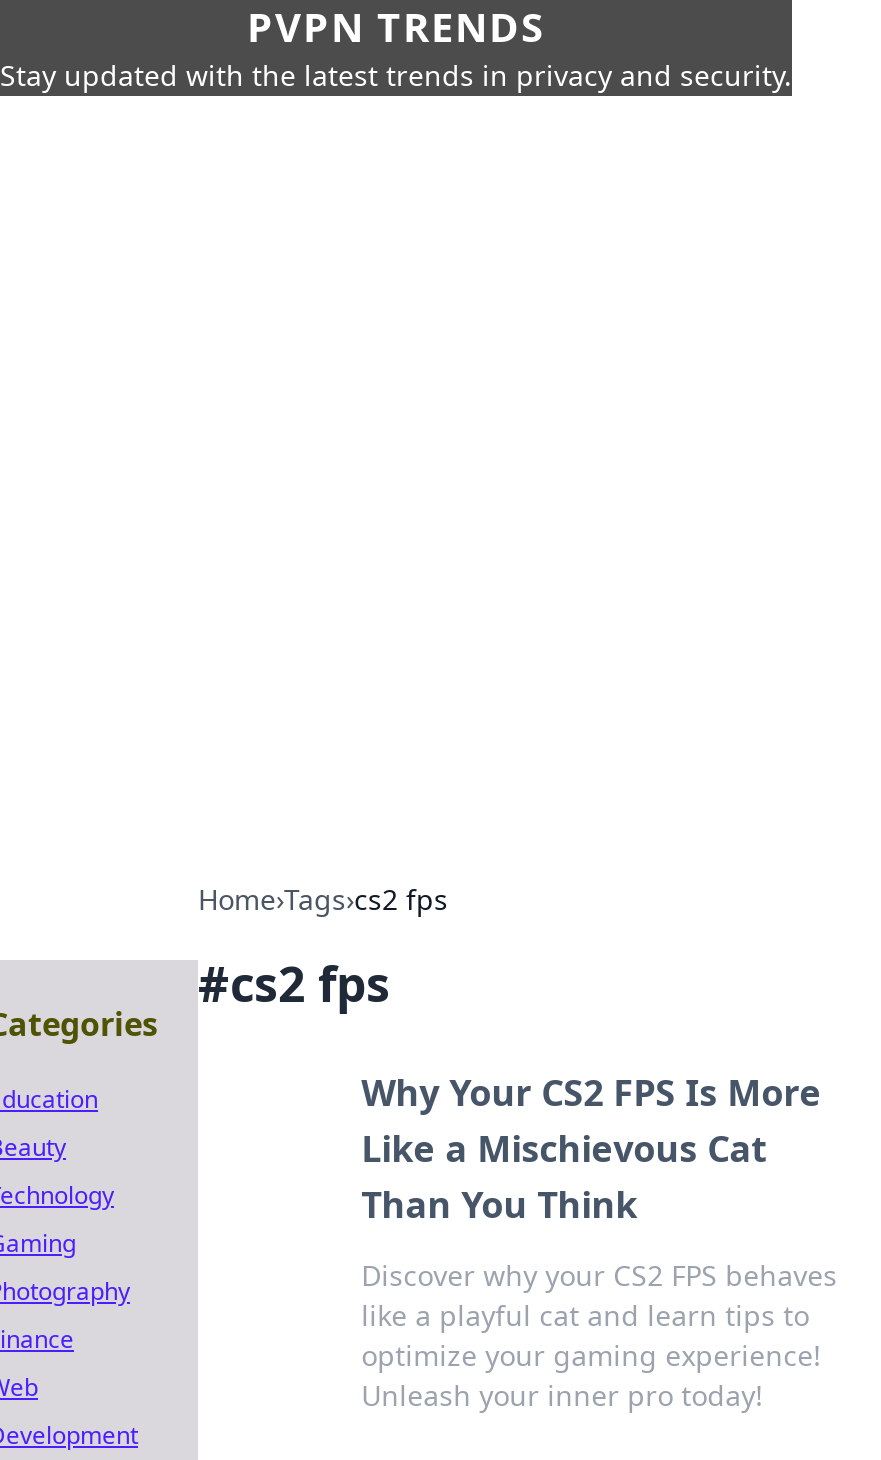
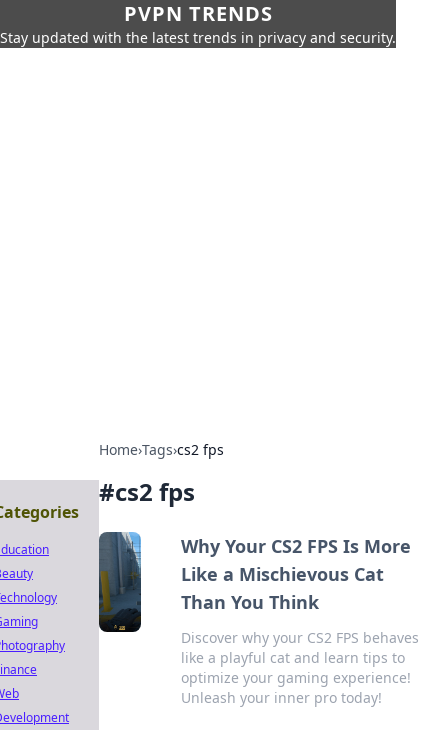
none -> [98,531,142,633] [image]

